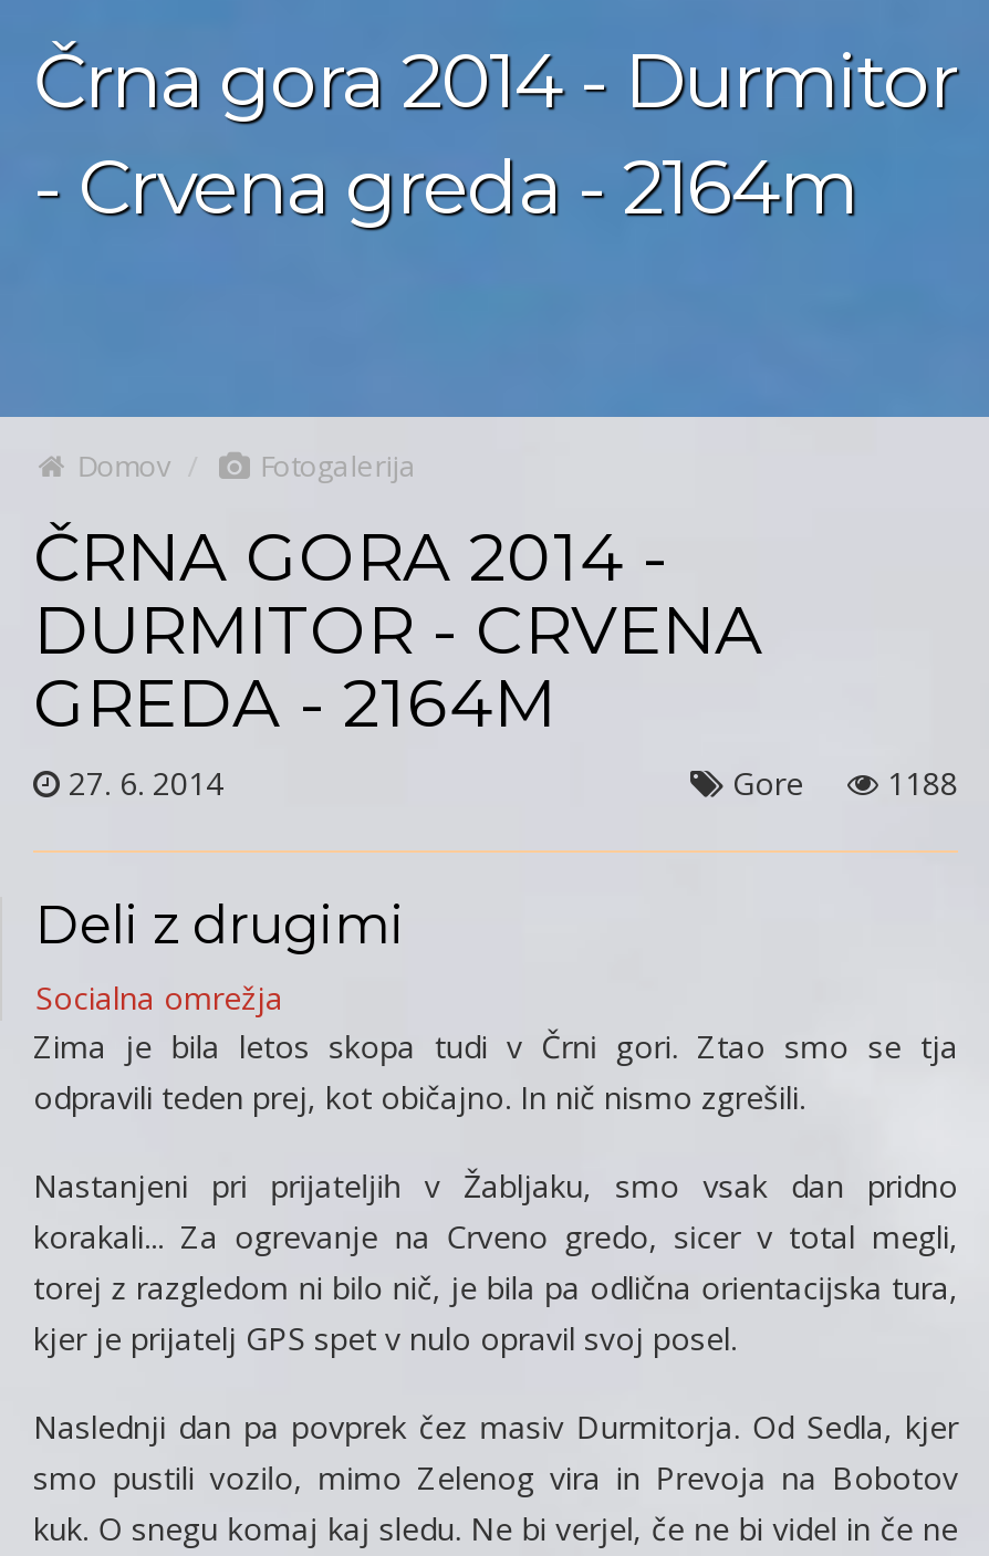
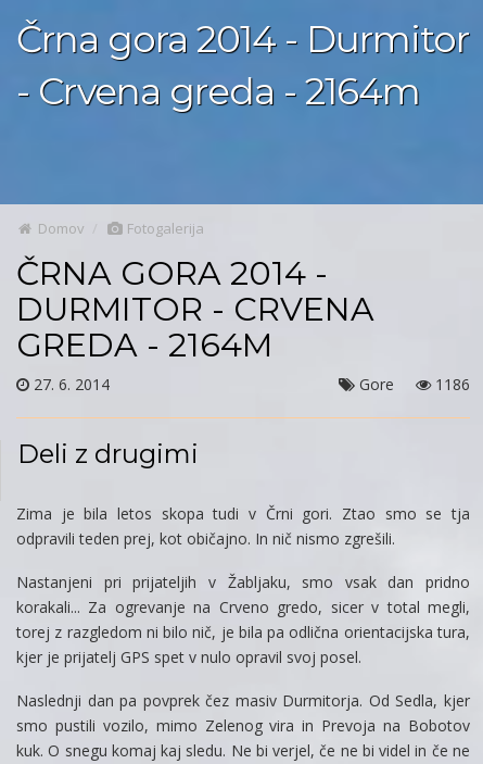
[723,762,958,804] Gore 1188 -> [355,374,470,394] Gore 1186
[35,977,283,1019] Socialna omrežja -> none

